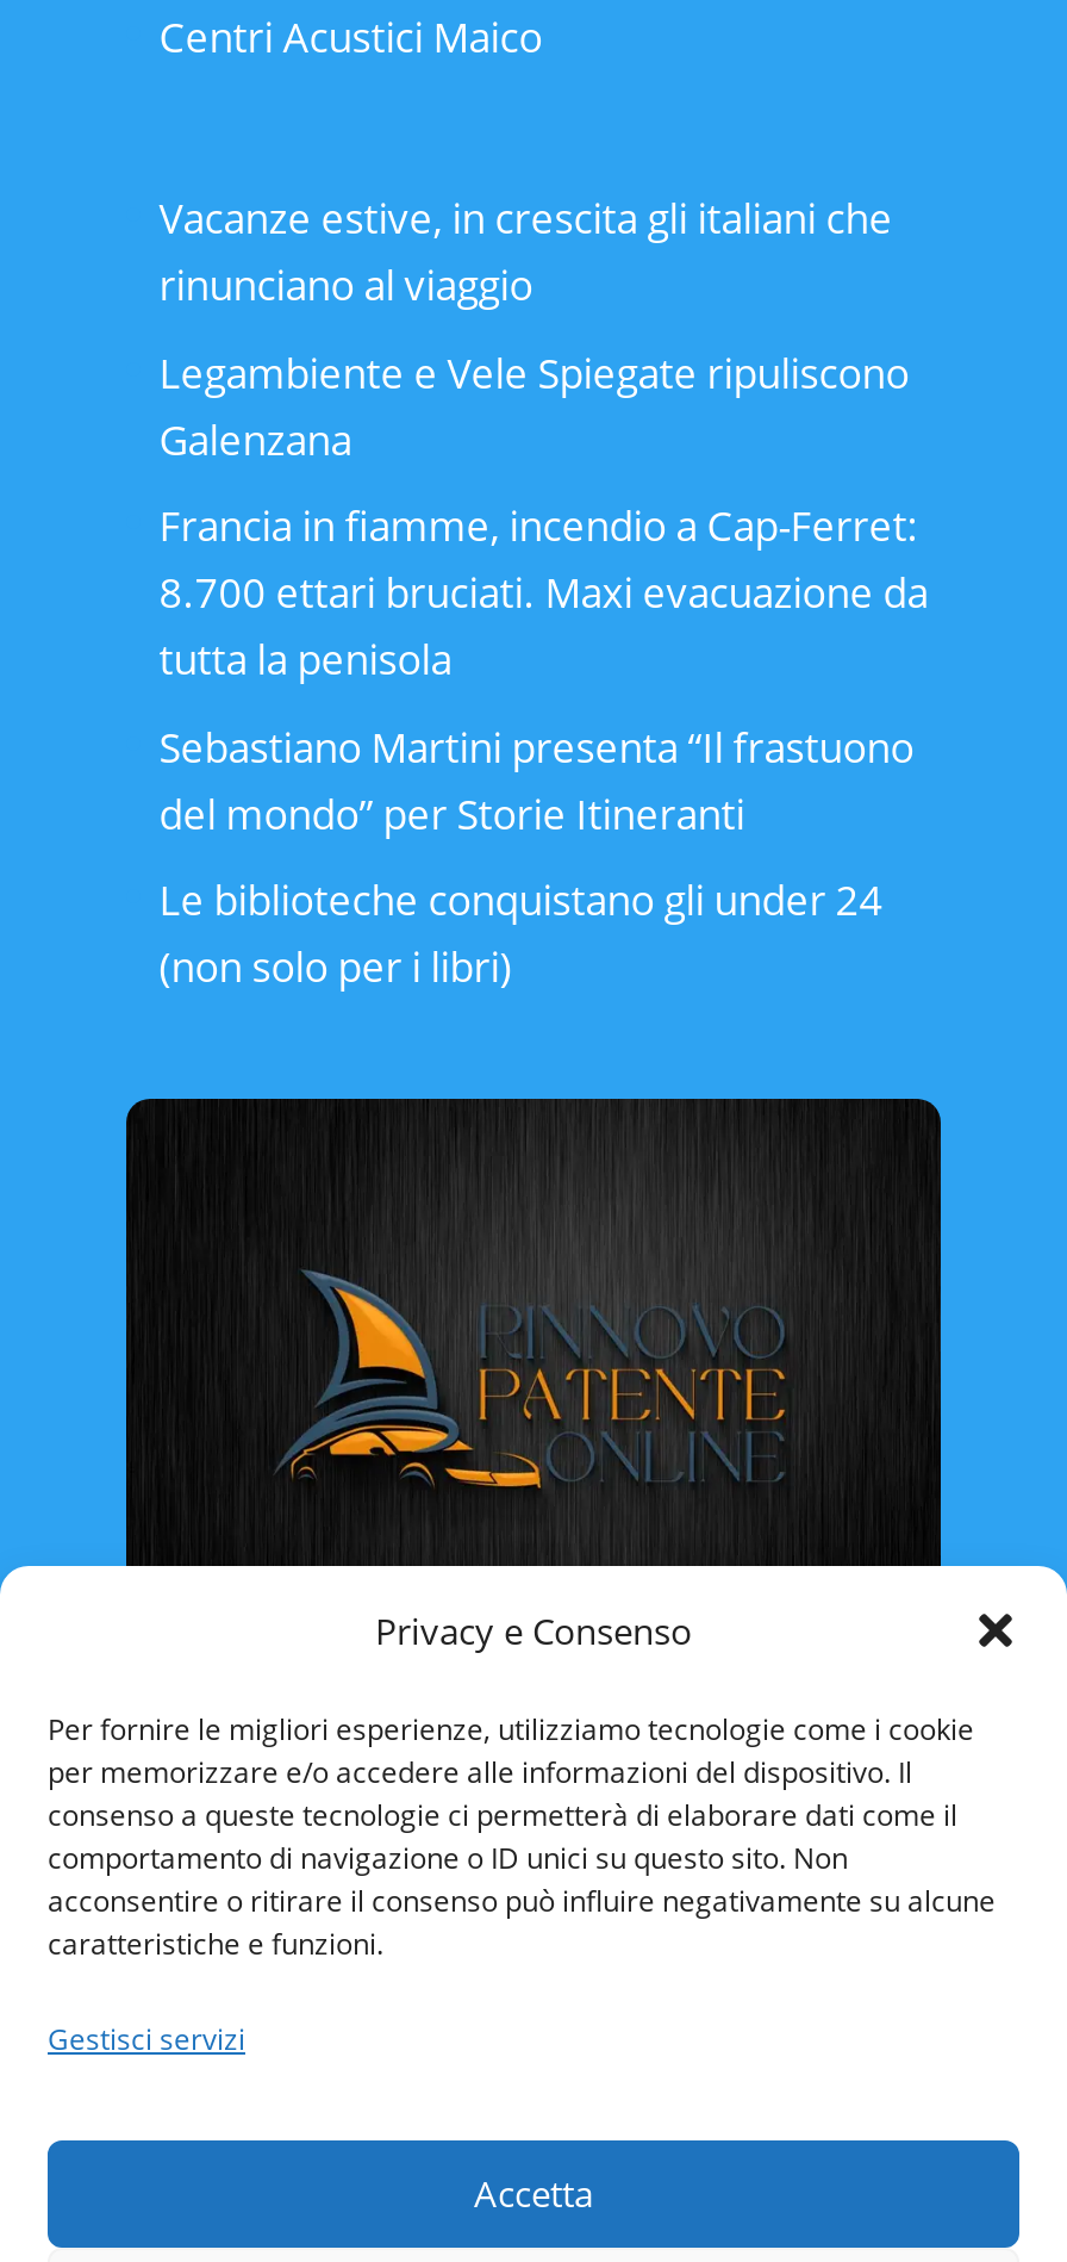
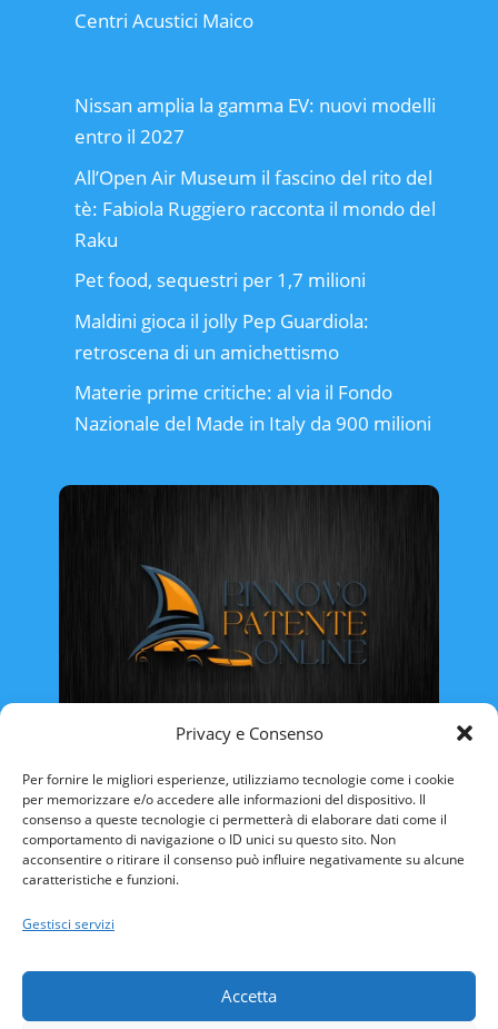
[159,191,893,313] Vacanze estive, in crescita gli italiani che | rinunciano al viaggio -> [74,93,436,149] Nissan amplia la gamma EV: nuovi modelli | entro il 2027
[159,345,909,466] Legambiente e Vele Spiegate ripuliscono | Galenzana -> [74,164,436,252] All’Open Air Museum il fascino del rito del | tè: Fabiola Ruggiero racconta il mondo del | Raku
[159,499,928,687] Francia in fiamme, incendio a Cap-Ferret: | 8.700 ettari bruciati. Maxi evacuazione da | tutta la penisola -> [74,267,365,293] Pet food, sequestri per 1,7 milioni
[159,719,914,841] Sebastiano Martini presenta “Il frastuono | del mondo” per Storie Itineranti -> [74,308,369,365] Maldini gioca il jolly Pep Guardiola: | retroscena di un amichettismo
[159,873,883,994] Le biblioteche conquistano gli under 24 | (non solo per i libri) -> [74,380,431,436] Materie prime critiche: al via il Fondo | Nazionale del Made in Italy da 900 milioni

